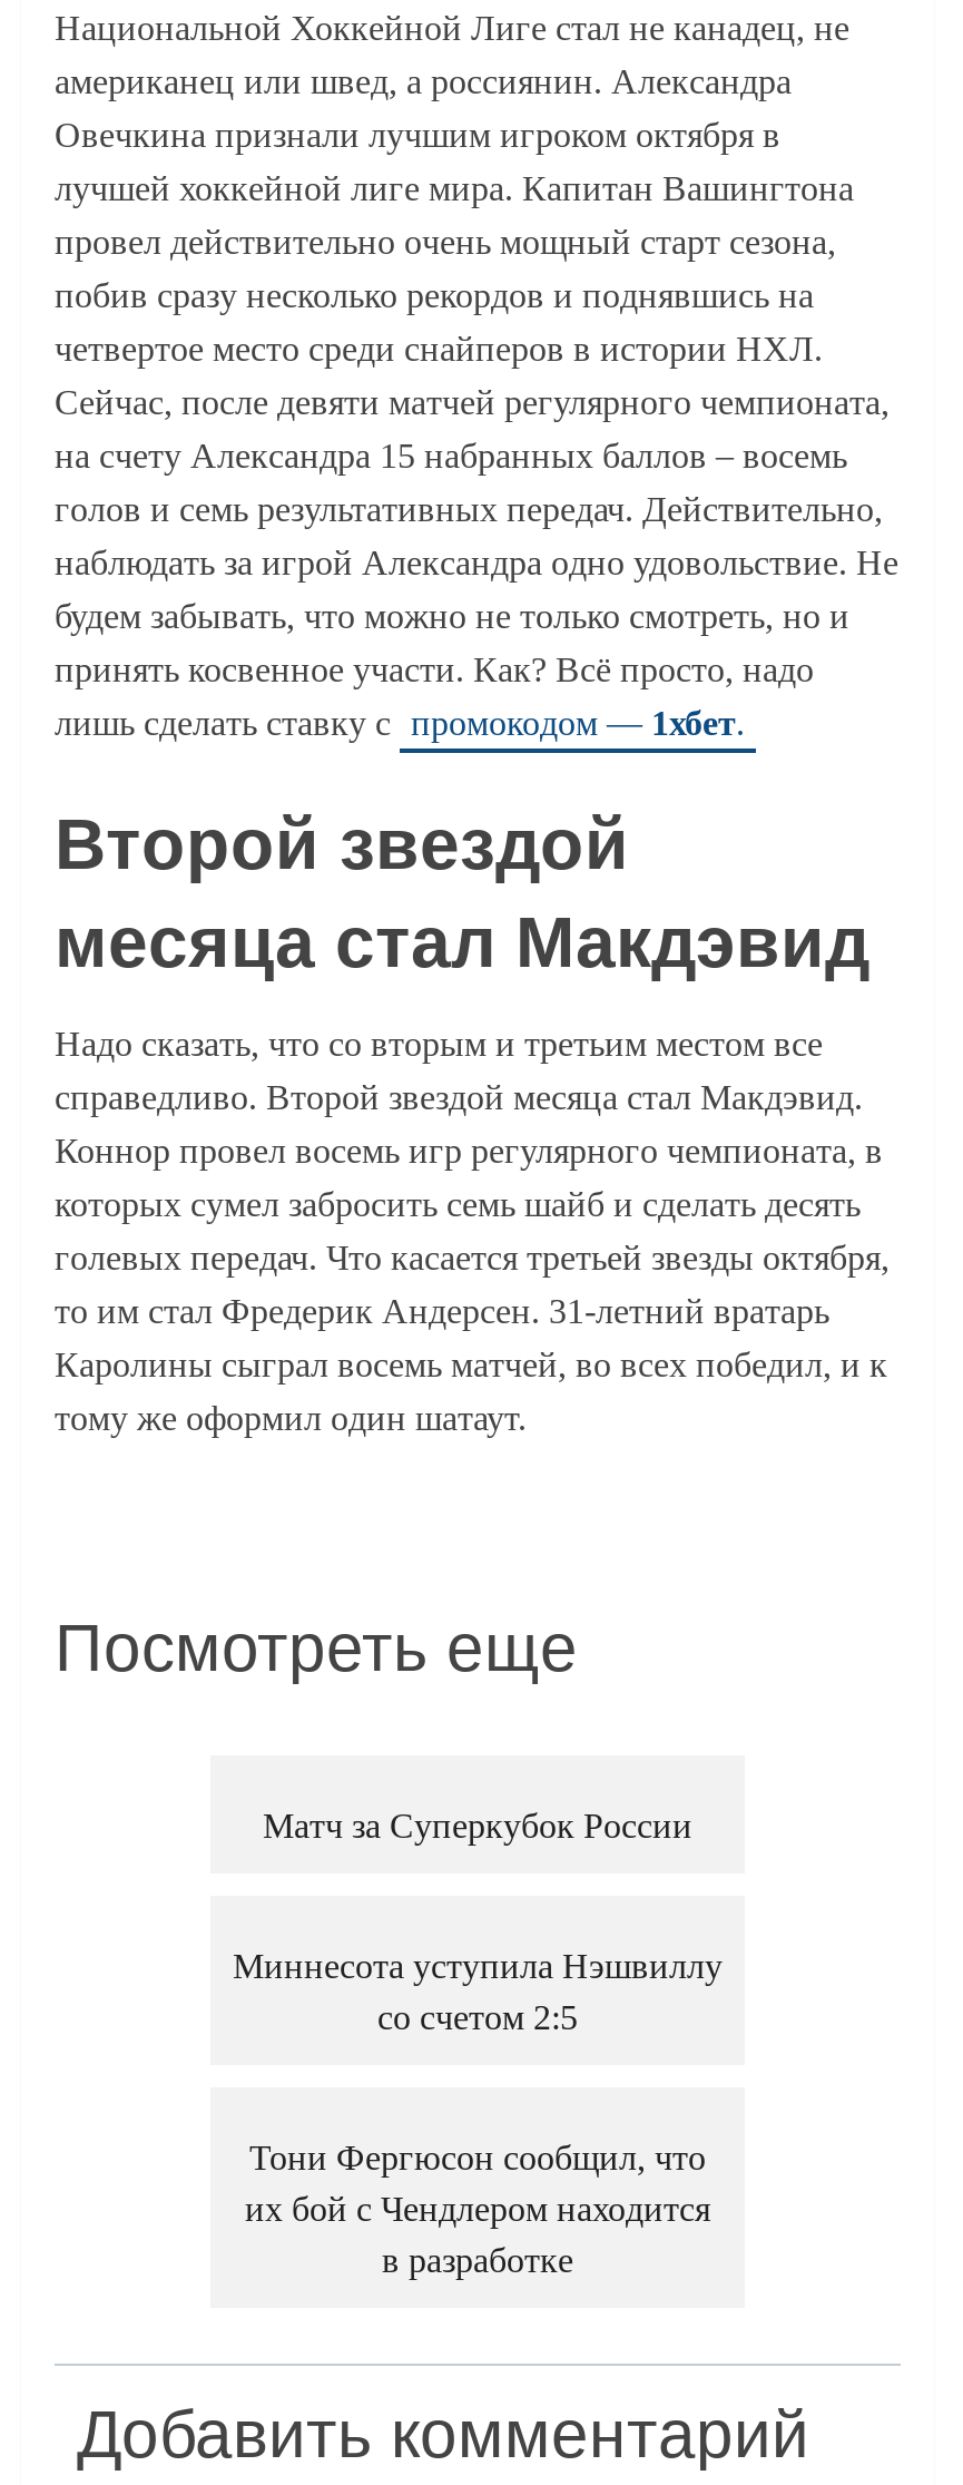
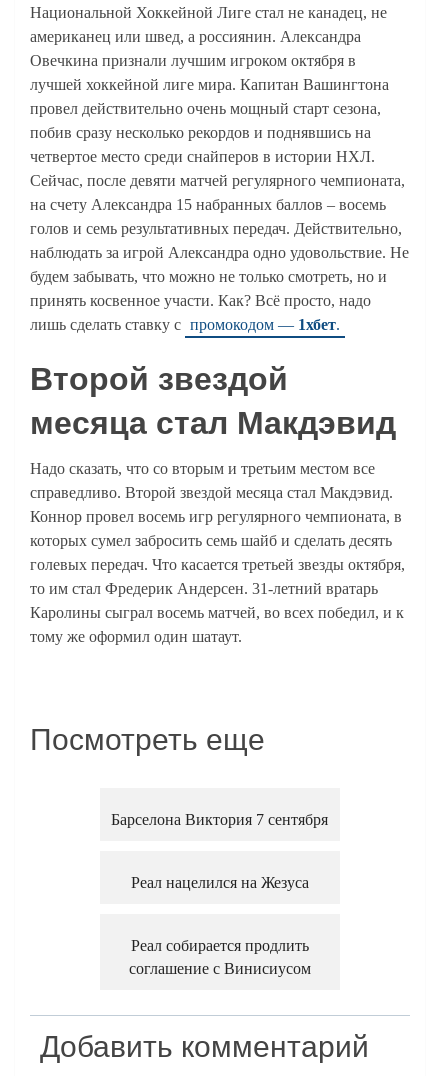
[263,1807,692,1845] Матч за Суперкубок России -> [111,811,328,828] Барселона Виктория 7 сентября
[233,1947,723,2036] Миннесота уступила Нэшвиллу | со счетом 2:5 -> [131,874,309,891] Реал нацелился на Жезуса
[245,2139,710,2279] Тони Фергюсон сообщил, что | их бой с Чендлером находится | в разработке -> [129,937,311,977] Реал собирается продлить | соглашение с Винисиусом

